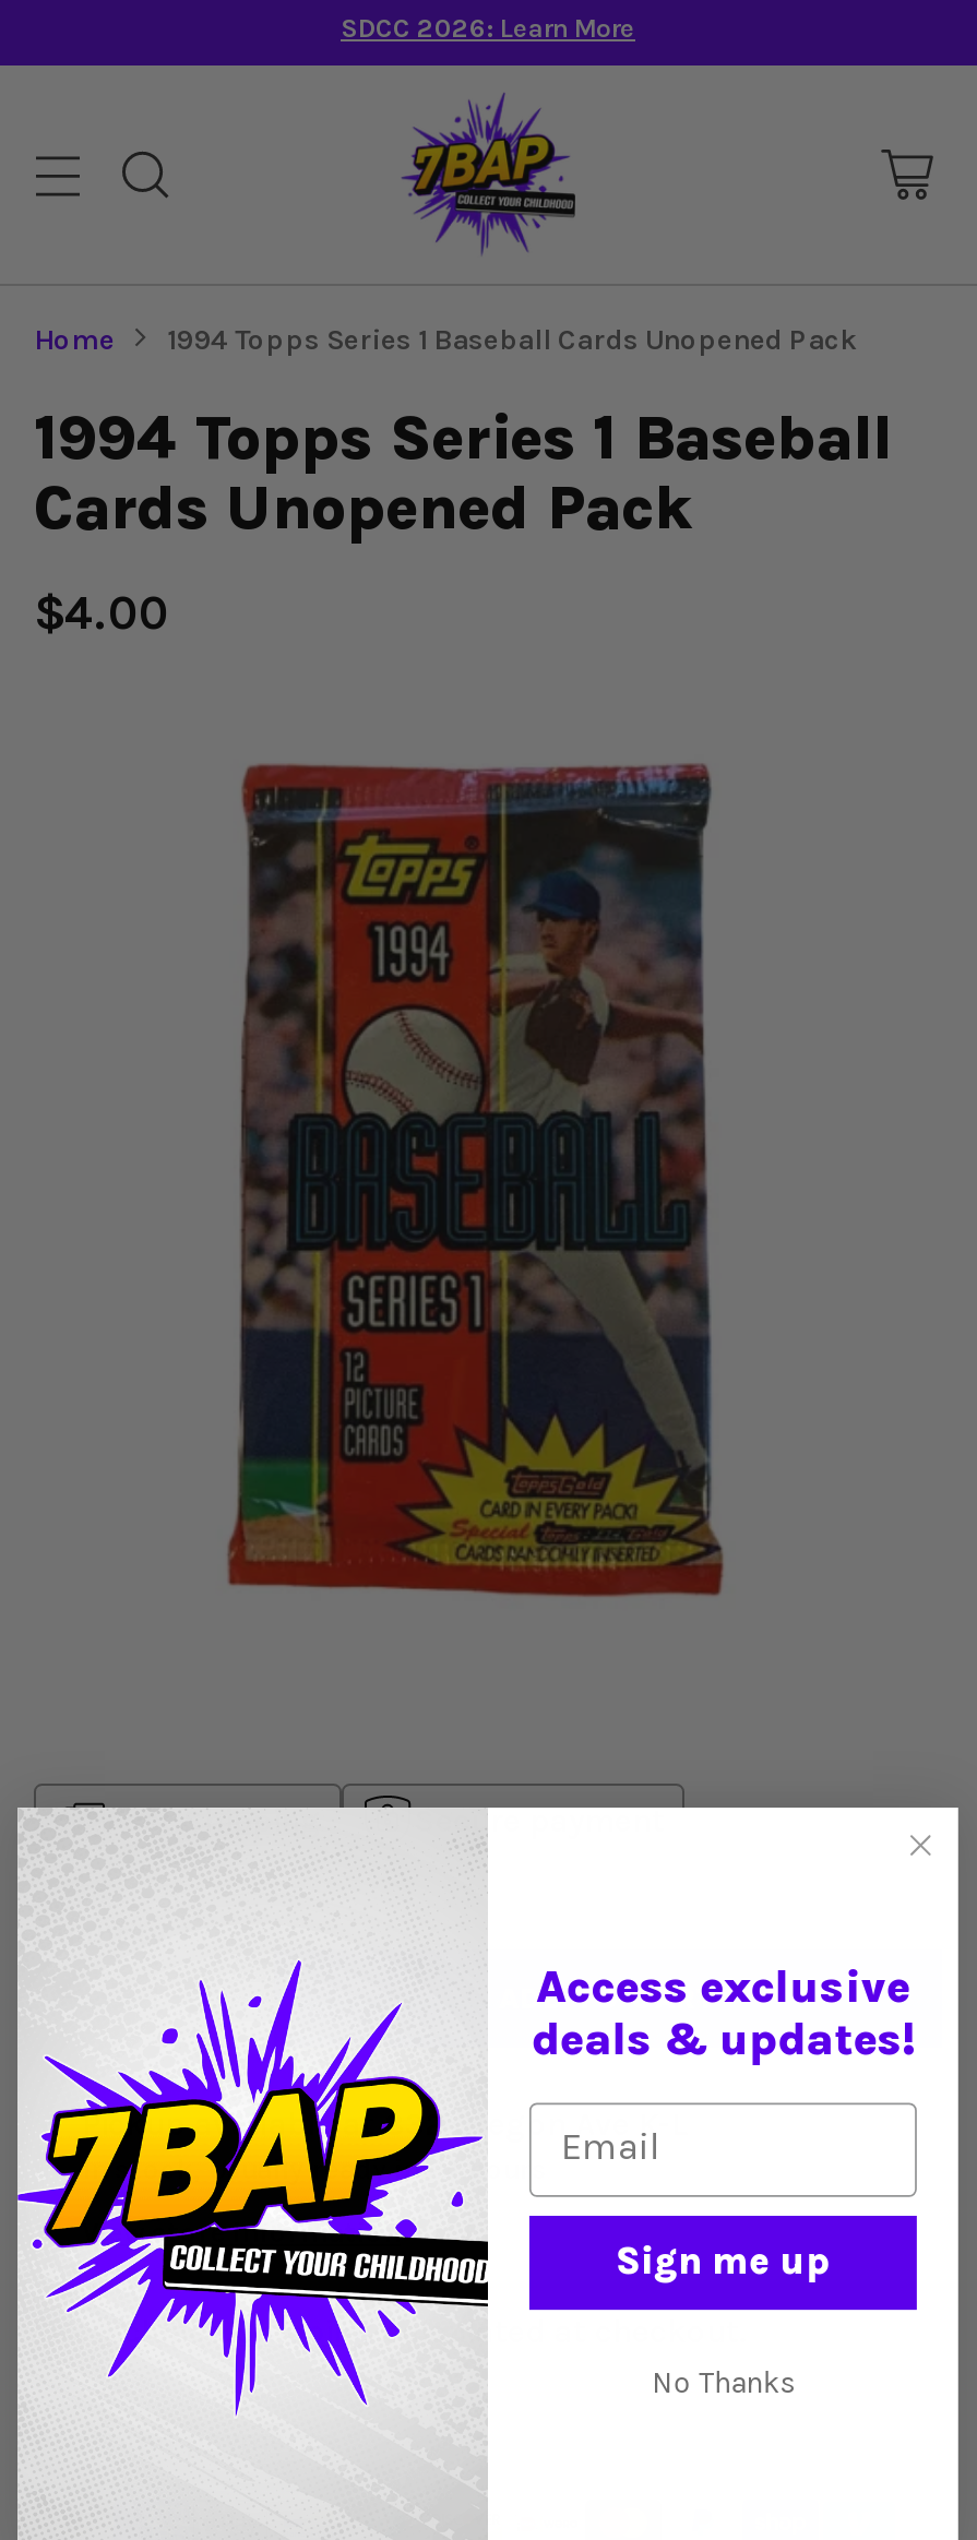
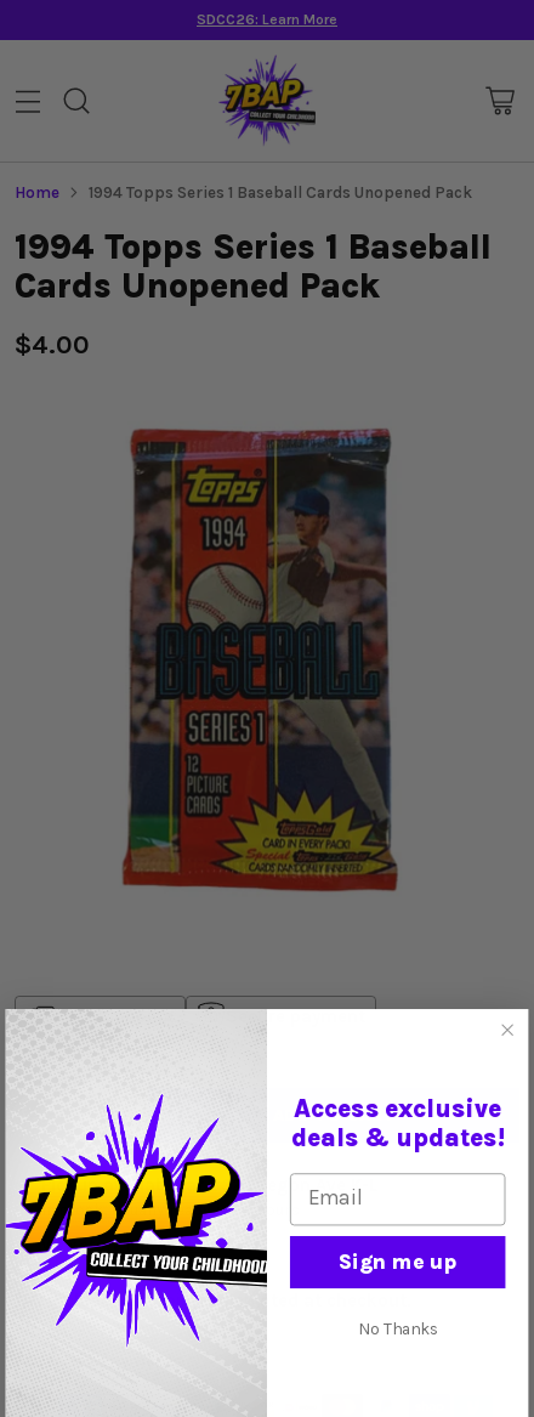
[341,13,635,44] SDCC 2026: Learn More -> [197,11,337,28] SDCC26: Learn More

